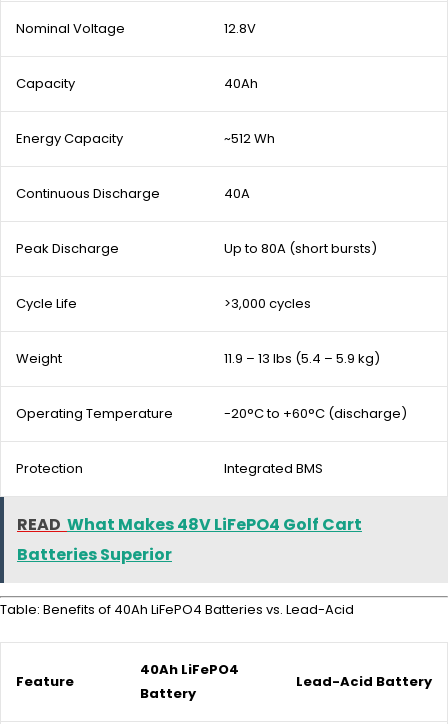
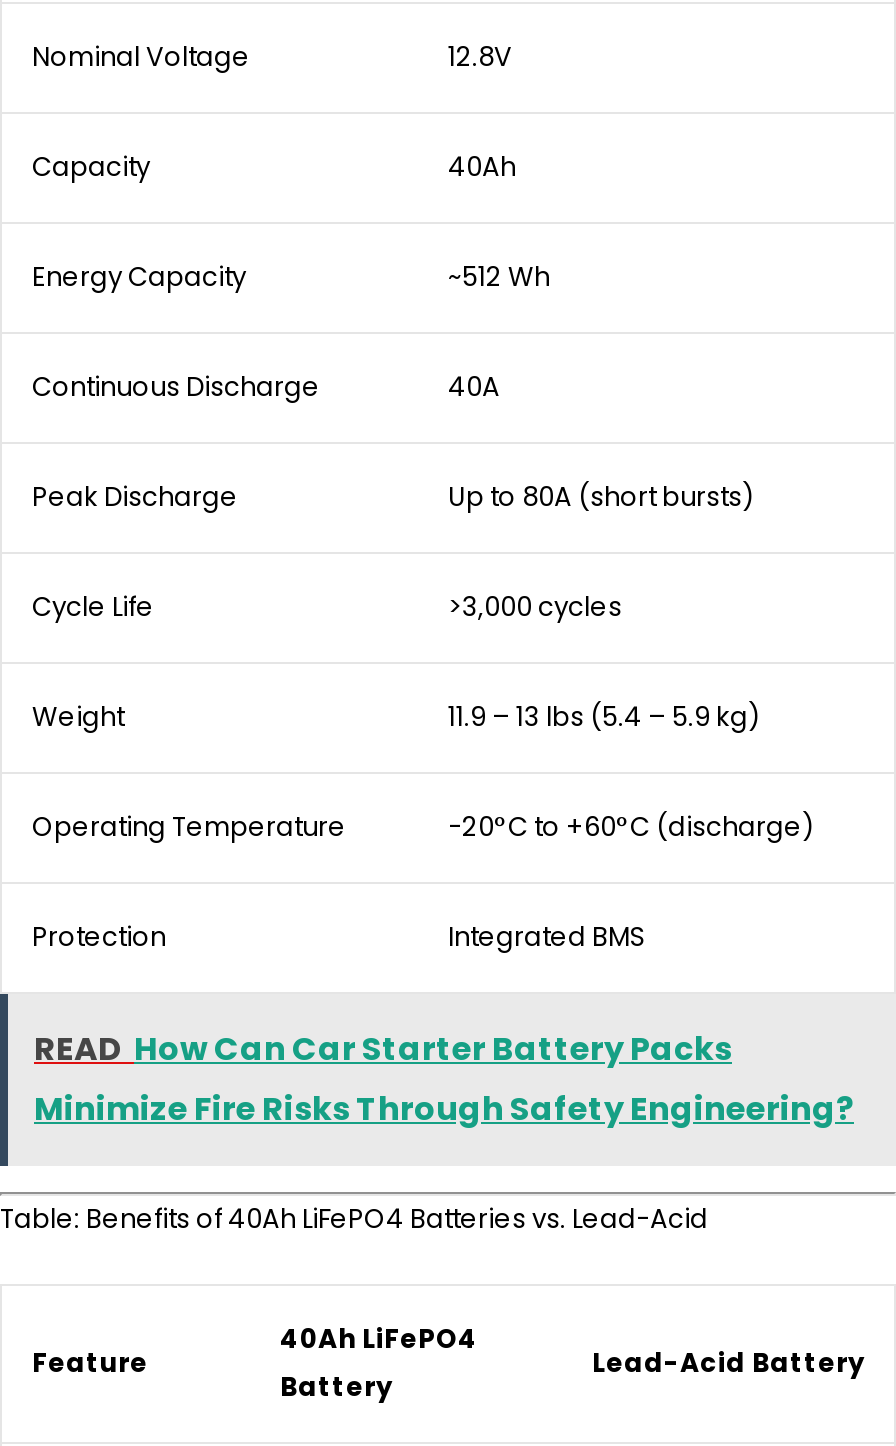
[17,513,362,566] READ What Makes 48V LiFePO4 Golf Cart | Batteries Superior -> [34,1026,854,1132] READ How Can Car Starter Battery Packs | Minimize Fire Risks Through Safety Engineering?

